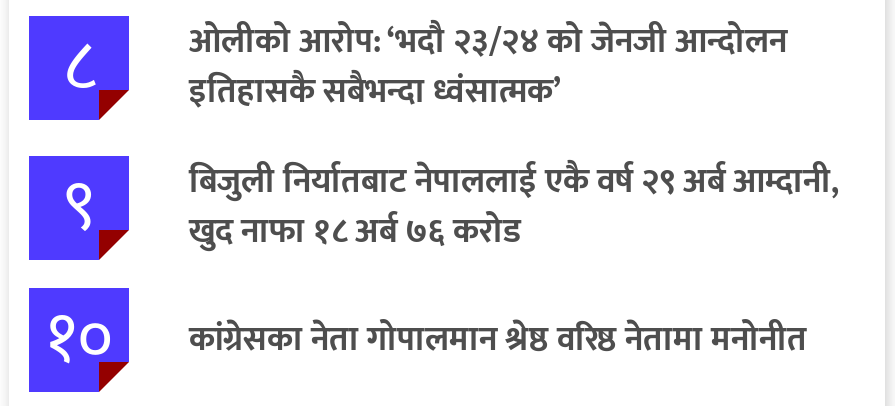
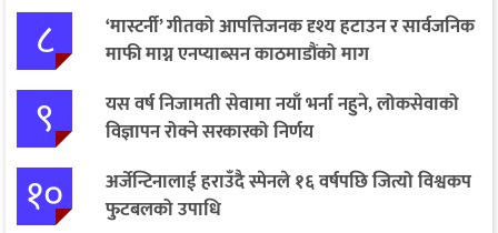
[189,14,787,120] ओलीको आरोप: ‘भदौ २३/२४ को जेनजी आन्दोलन | इतिहासकै सबैभन्दा ध्वंसात्मक’ -> [106,11,475,70] ‘मास्टर्नी’ गीतको आपत्तिजनक दृश्य हटाउन र सार्वजनिक | माफी माग्न एनप्याब्सन काठमाडौंको माग
[189,154,839,260] बिजुली निर्यातबाट नेपाललाई एकै वर्ष २९ अर्ब आम्दानी, | खुद नाफा १८ अर्ब ७६ करोड -> [106,89,459,148] यस वर्ष निजामती सेवामा नयाँ भर्ना नहुने, लोकसेवाको | विज्ञापन रोक्ने सरकारको निर्णय
[189,311,807,367] कांग्रेसका नेता गोपालमान श्रेष्ठ वरिष्ठ नेतामा मनोनीत -> [106,167,471,225] अर्जेन्टिनालाई हराउँदै स्पेनले १६ वर्षपछि जित्यो विश्वकप | फुटबलको उपाधि

